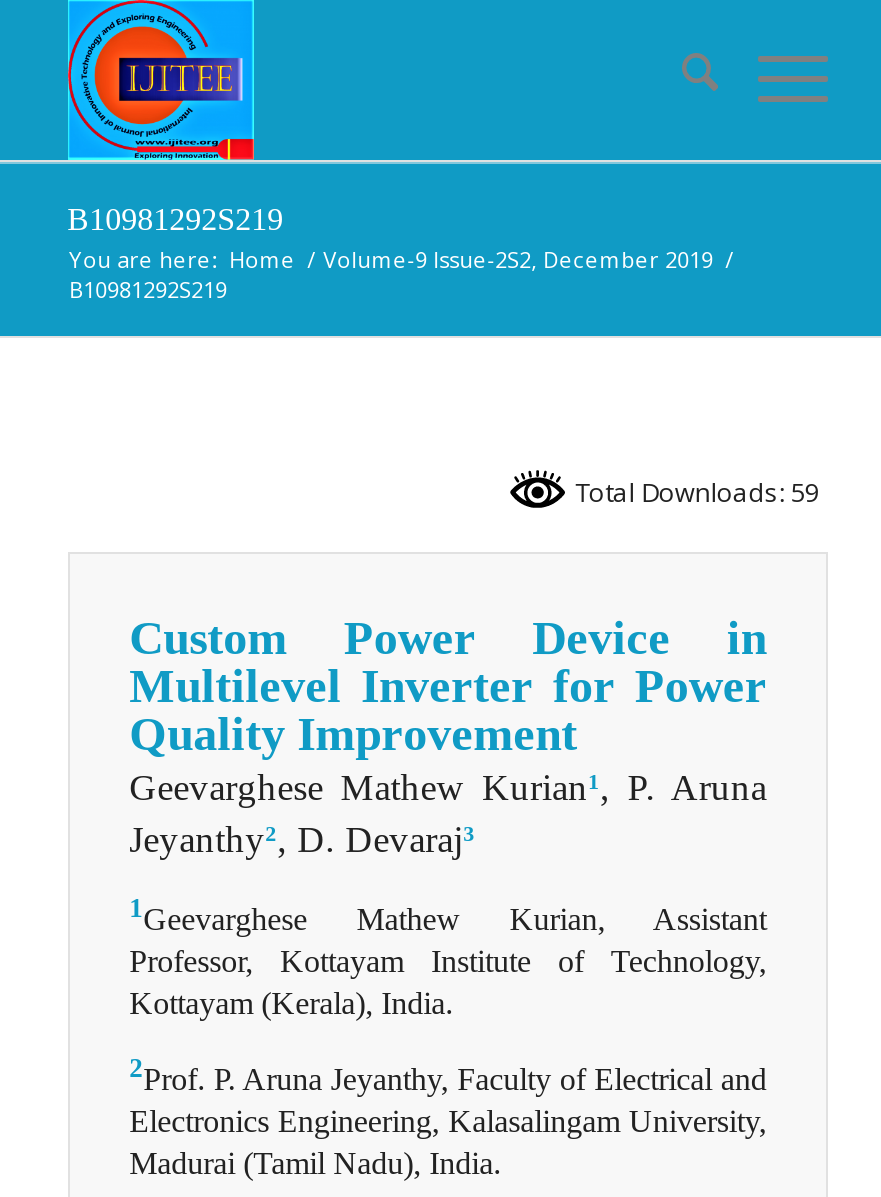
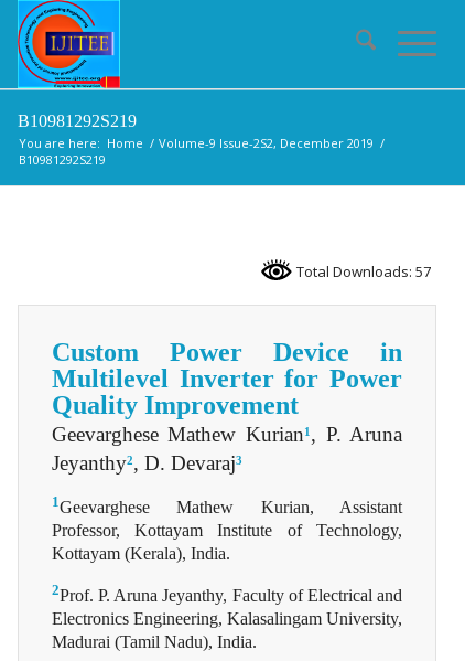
[569,474,819,510] Total Downloads: 59 -> [294,261,431,281] Total Downloads: 57

